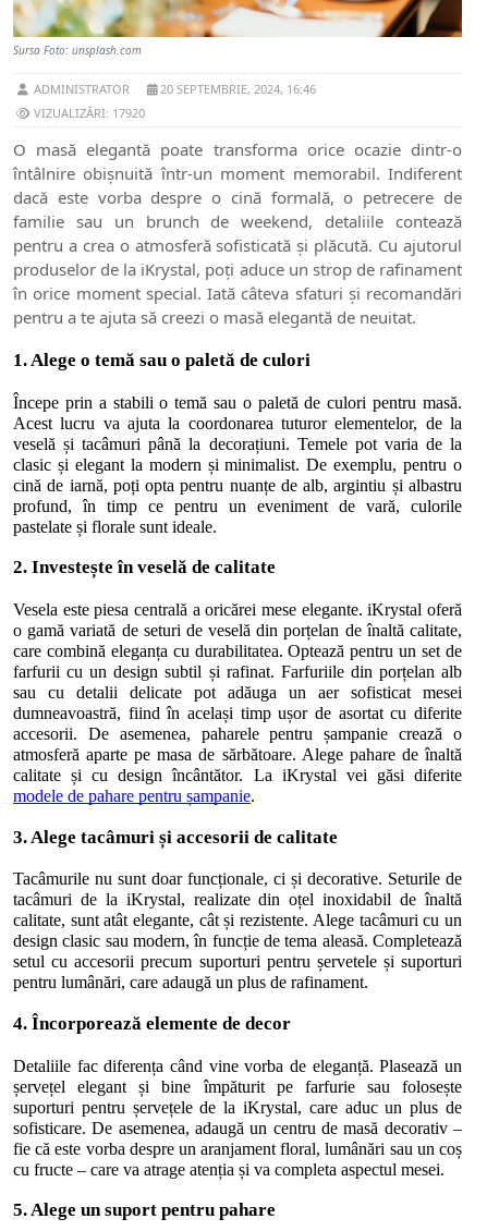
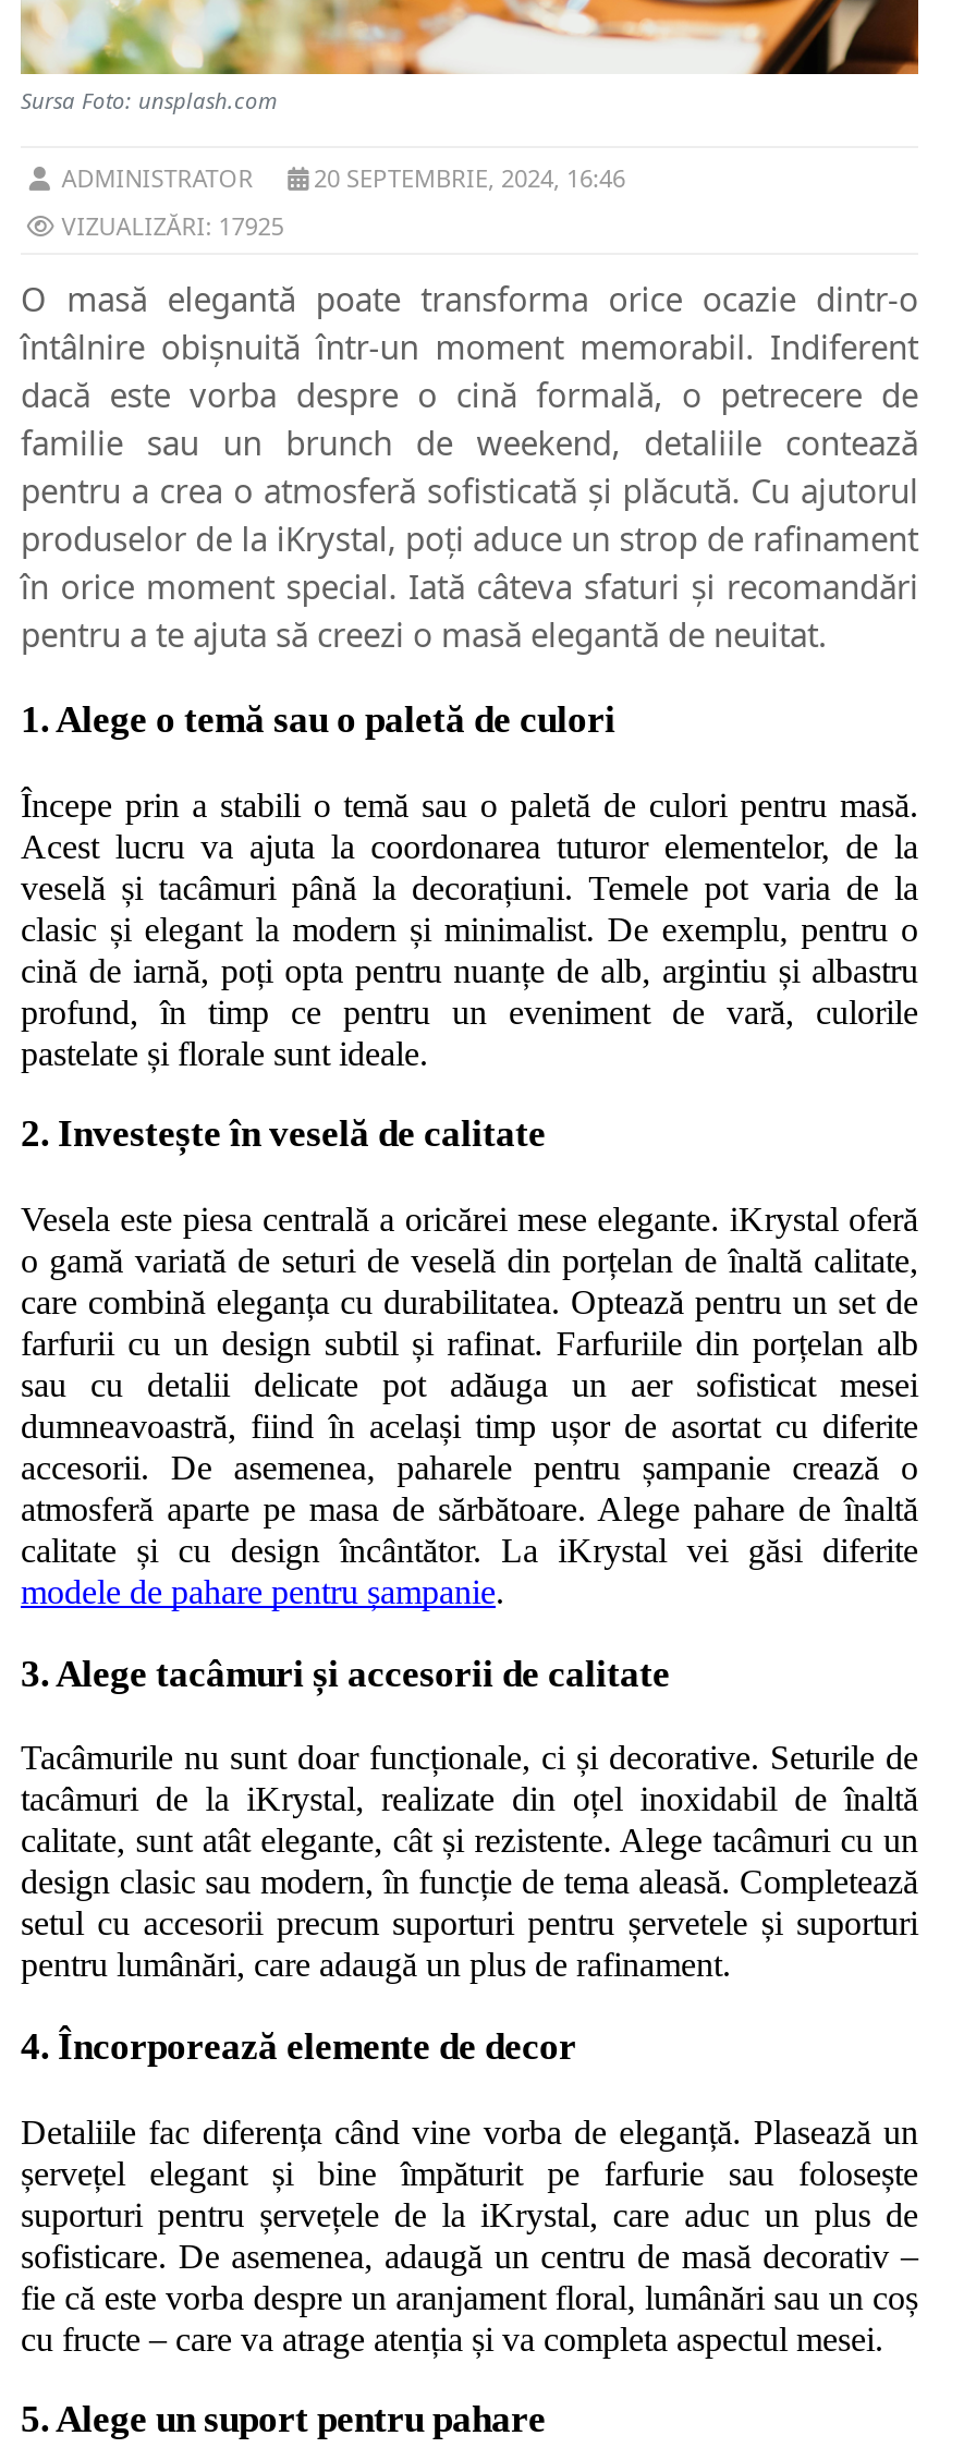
[30,104,145,120] VIZUALIZĂRI: 17920 -> [55,208,284,241] VIZUALIZĂRI: 17925

